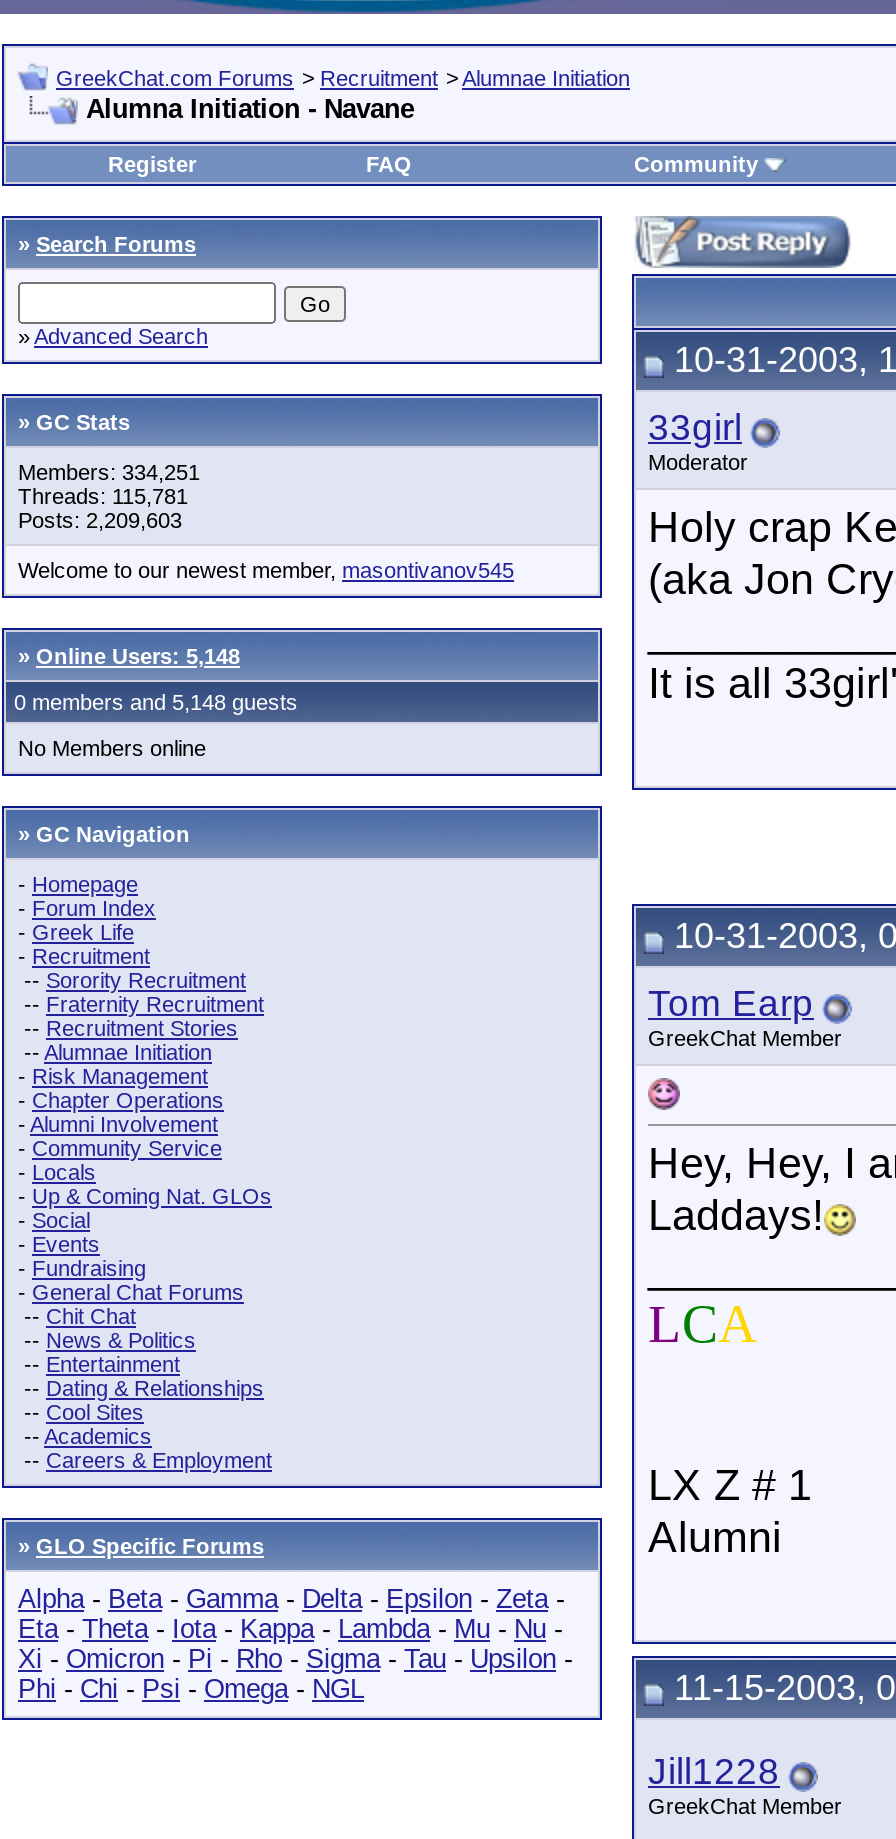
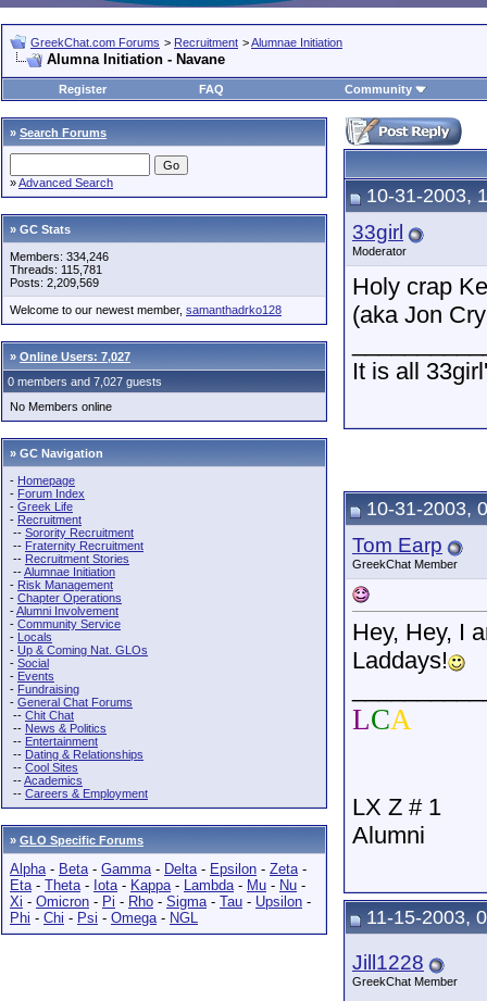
[18,460,200,484] Members: 334,251 -> [10,250,109,263] Members: 334,246
[18,508,182,532] Posts: 2,209,603 -> [10,276,99,289] Posts: 2,209,569
[18,558,514,582] Welcome to our newest member, masontivanov545 -> [10,303,282,316] Welcome to our newest member, samanthadrko128
[18,644,240,668] » Online Users: 5,148 -> [10,350,130,363] » Online Users: 7,027
[14,690,298,714] 0 members and 5,148 guests -> [8,375,162,388] 0 members and 7,027 guests

